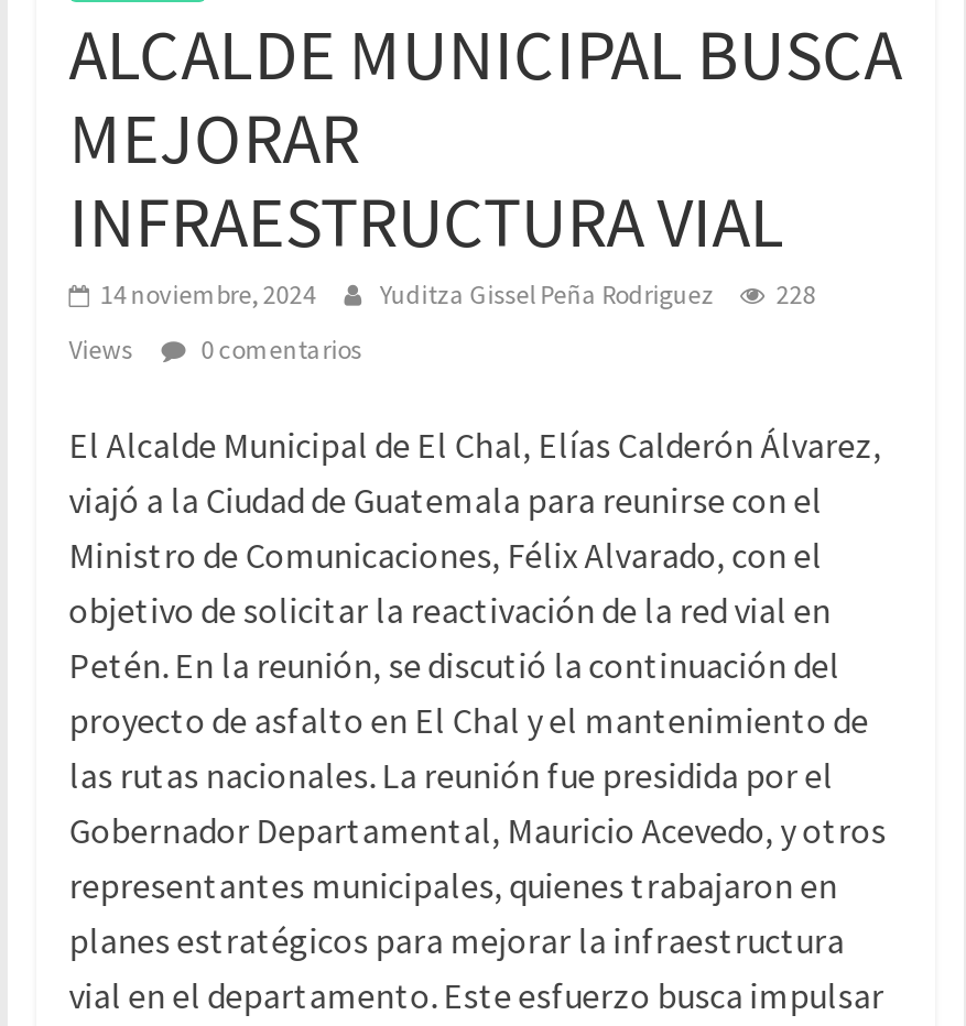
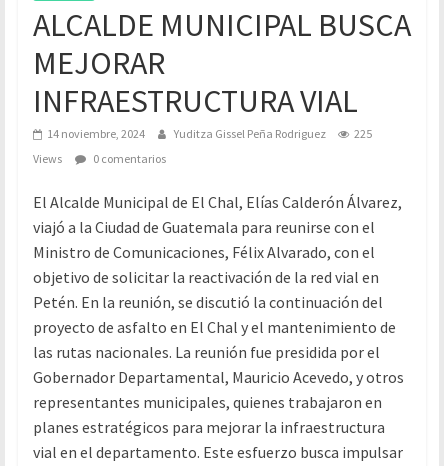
[100,278,816,311] 14 noviembre, 2024 Yuditza Gissel Peña Rodriguez 228 -> [47,126,372,141] 14 noviembre, 2024 Yuditza Gissel Peña Rodriguez 225

